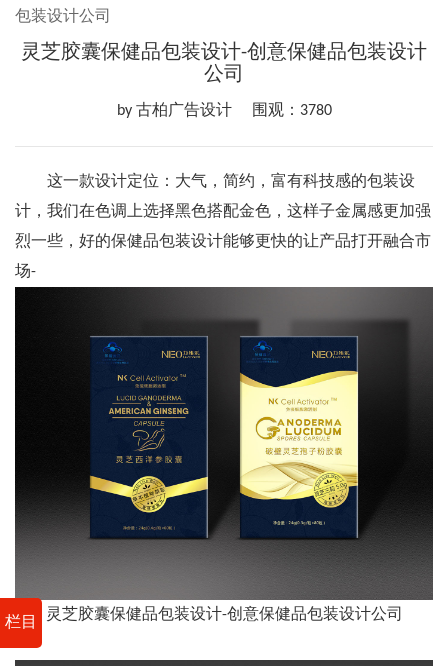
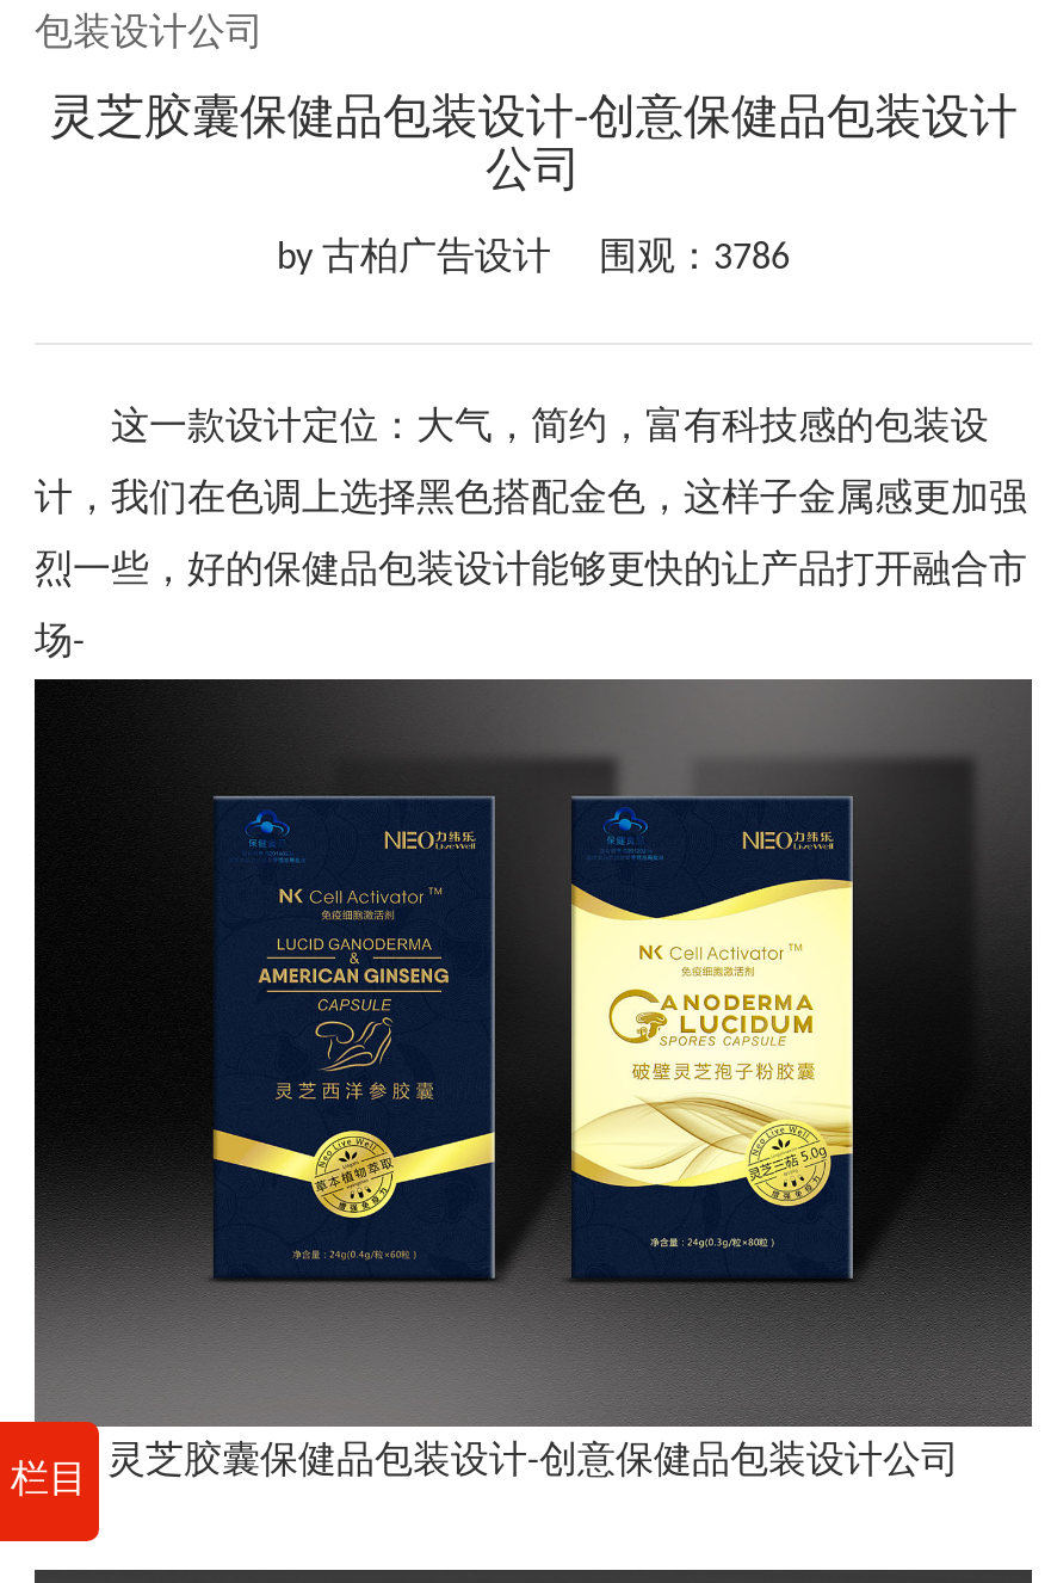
[116,103,331,119] by 古柏广告设计 围观：3780 -> [277,240,790,278] by 古柏广告设计 围观：3786

